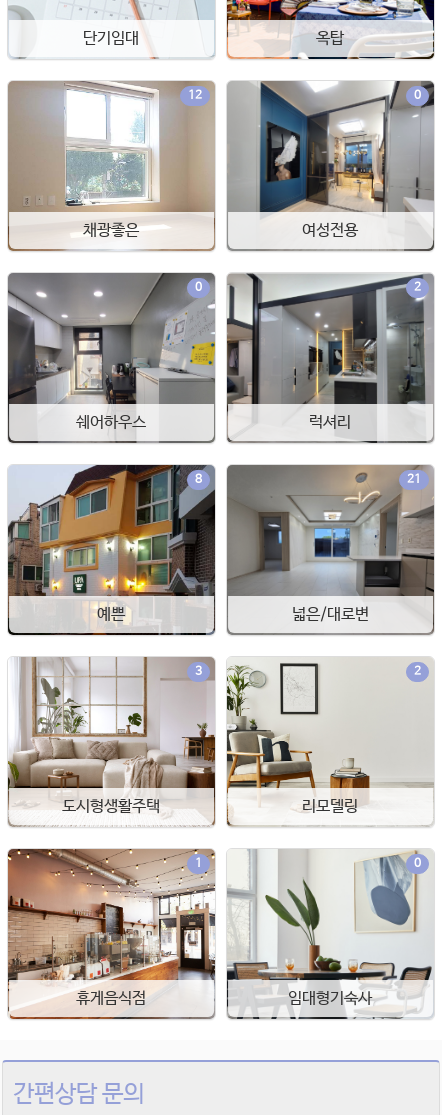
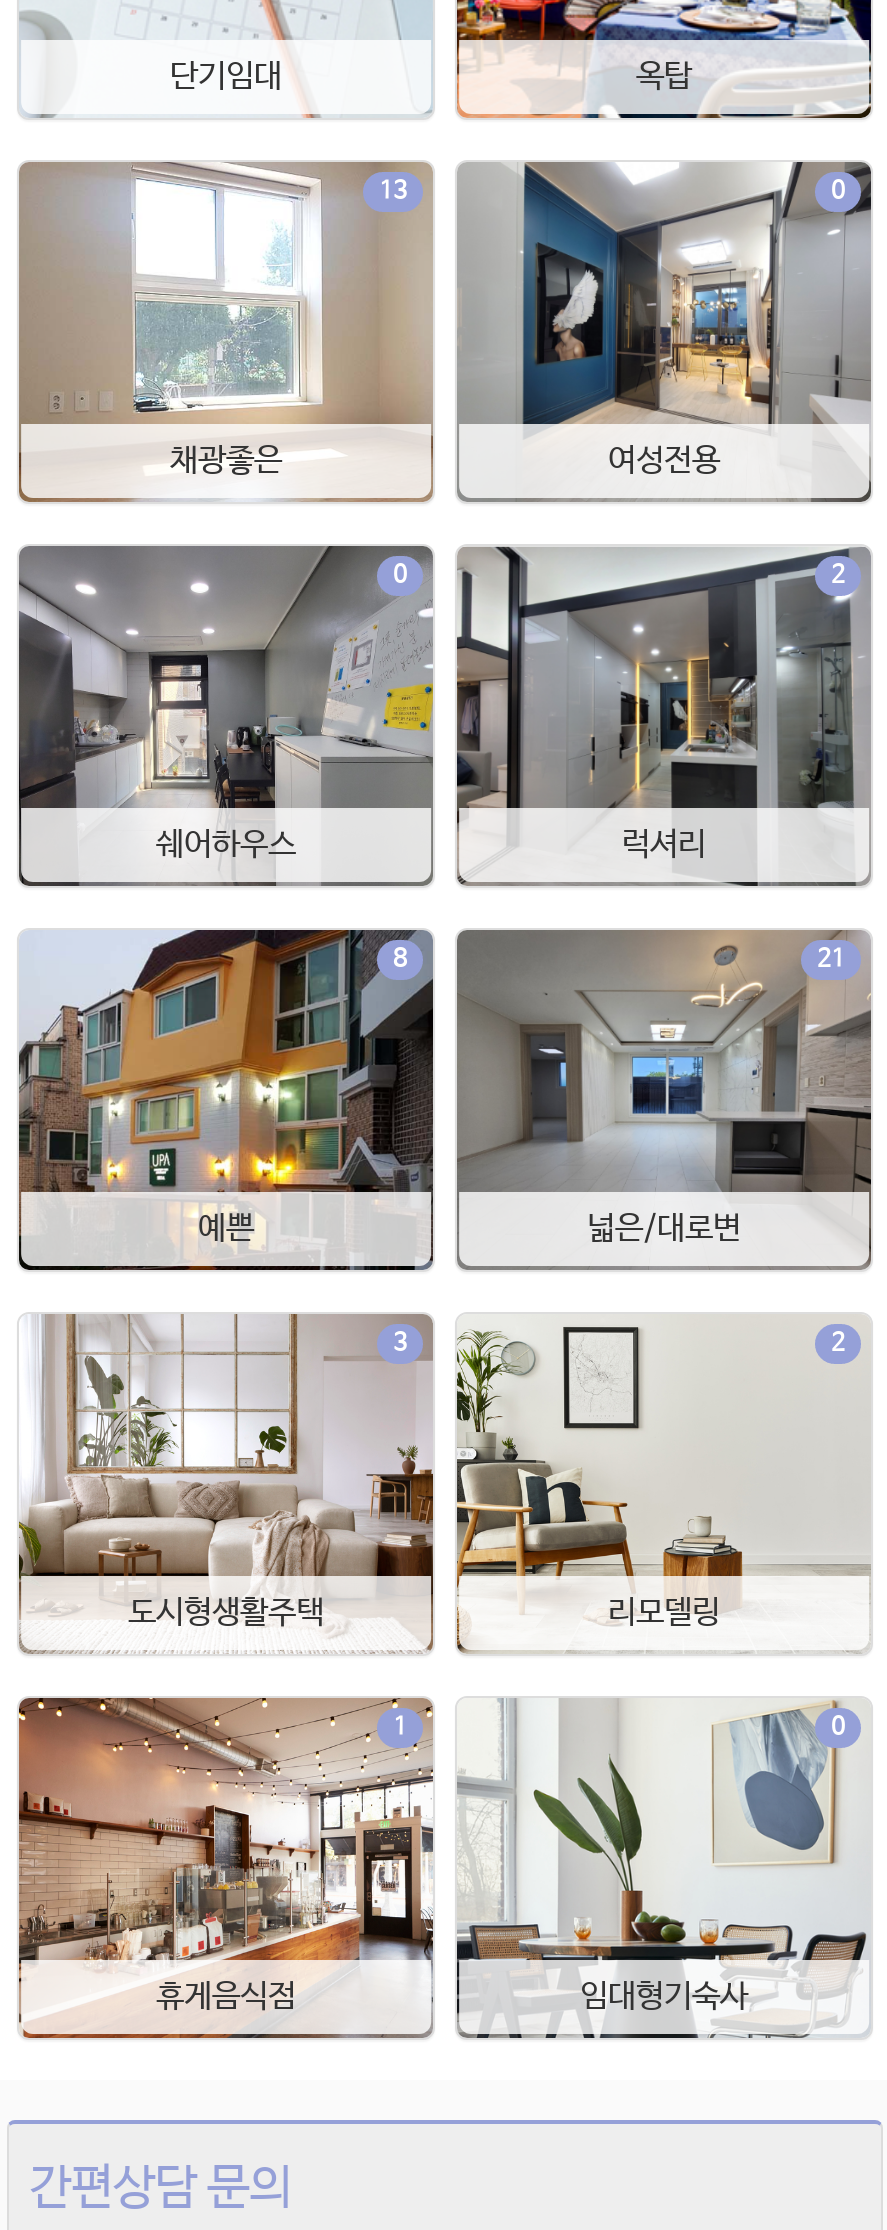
[188,89,202,103] 12 -> [379,178,407,206] 13

